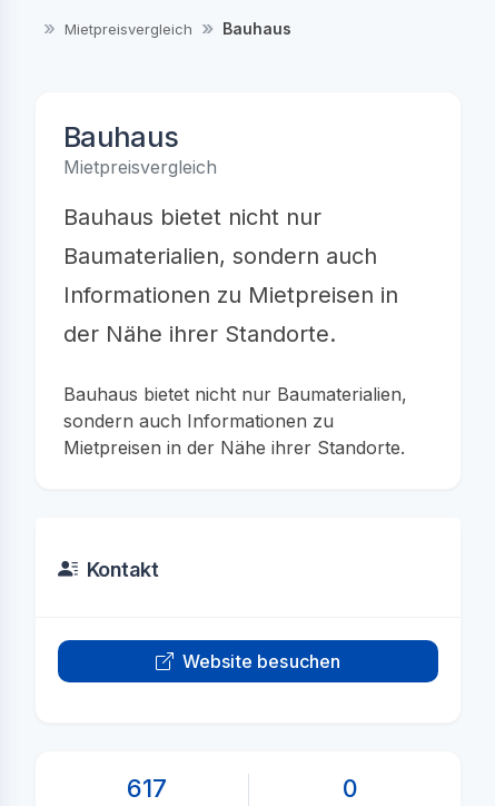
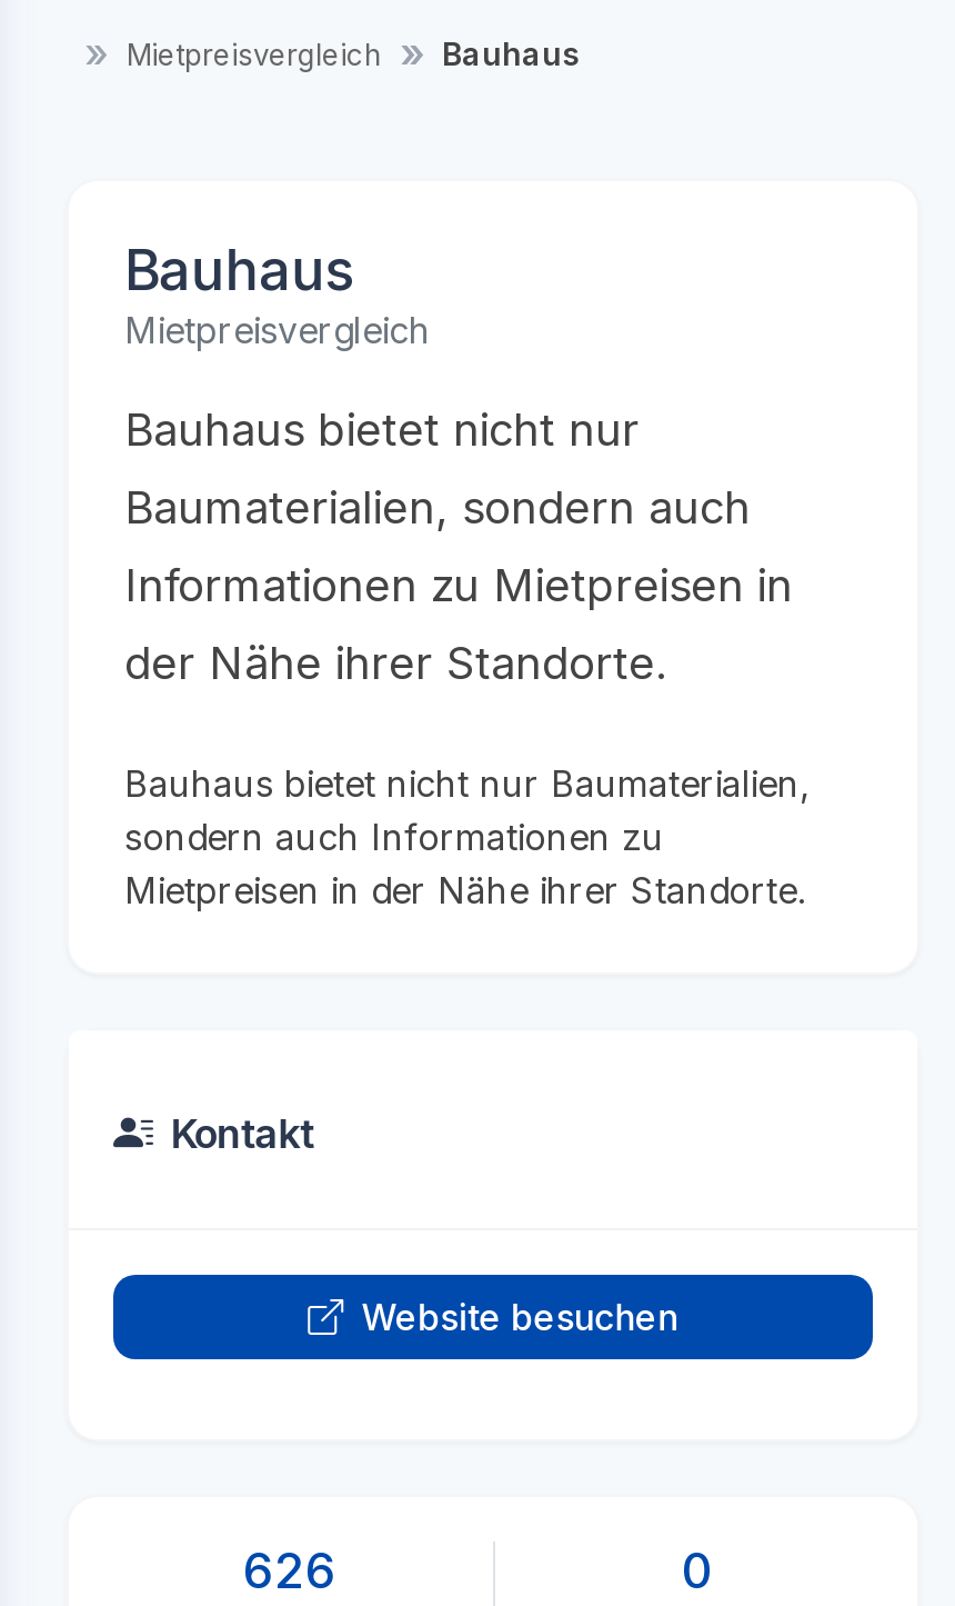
[126,774,166,803] 617 -> [243,1542,336,1599] 626

